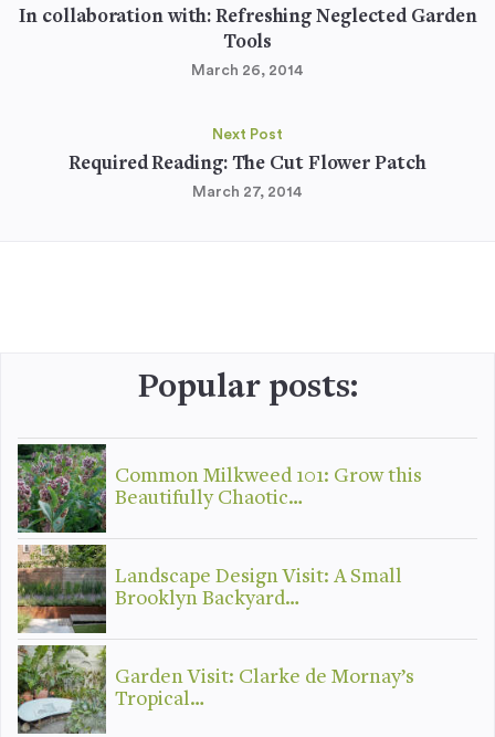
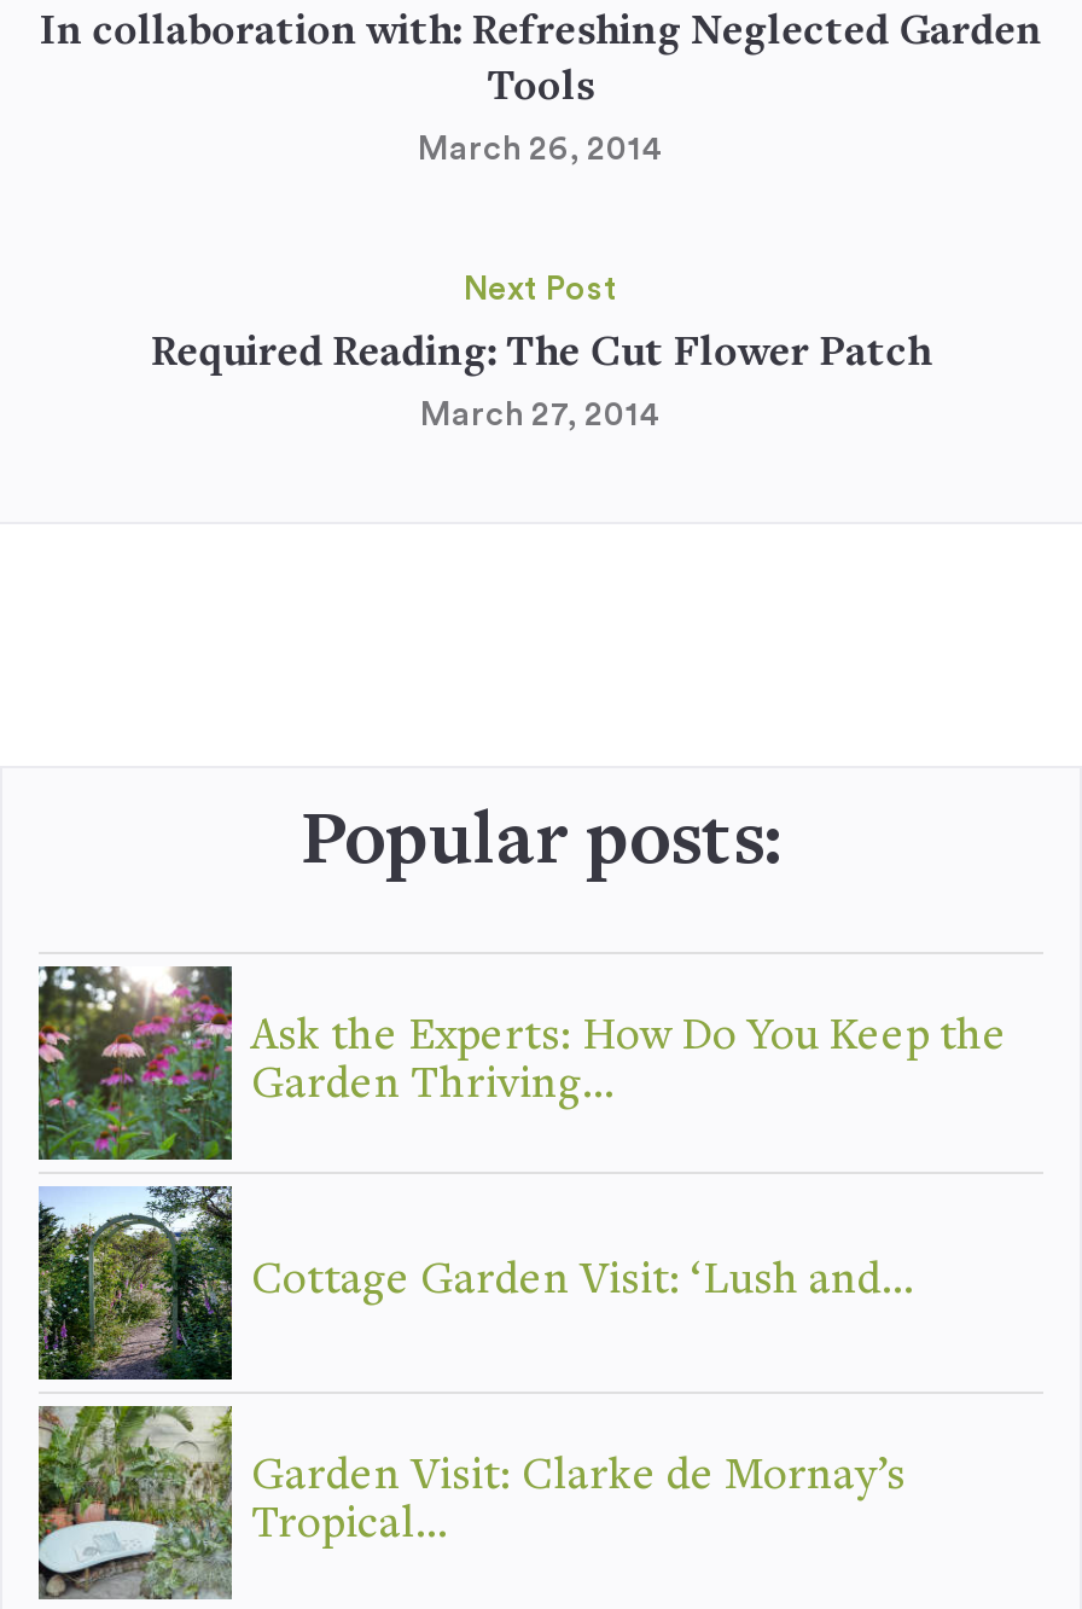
[17,443,422,534] [image] | Common Milkweed 101: Grow this | Beautifully Chaotic… -> [39,966,1007,1162] [image] | Ask the Experts: How Do You Keep the | Garden Thriving…
[17,544,402,634] [image] | Landscape Design Visit: A Small | Brooklyn Backyard… -> [36,1184,913,1382] [image] | Cottage Garden Visit: ‘Lush and…

